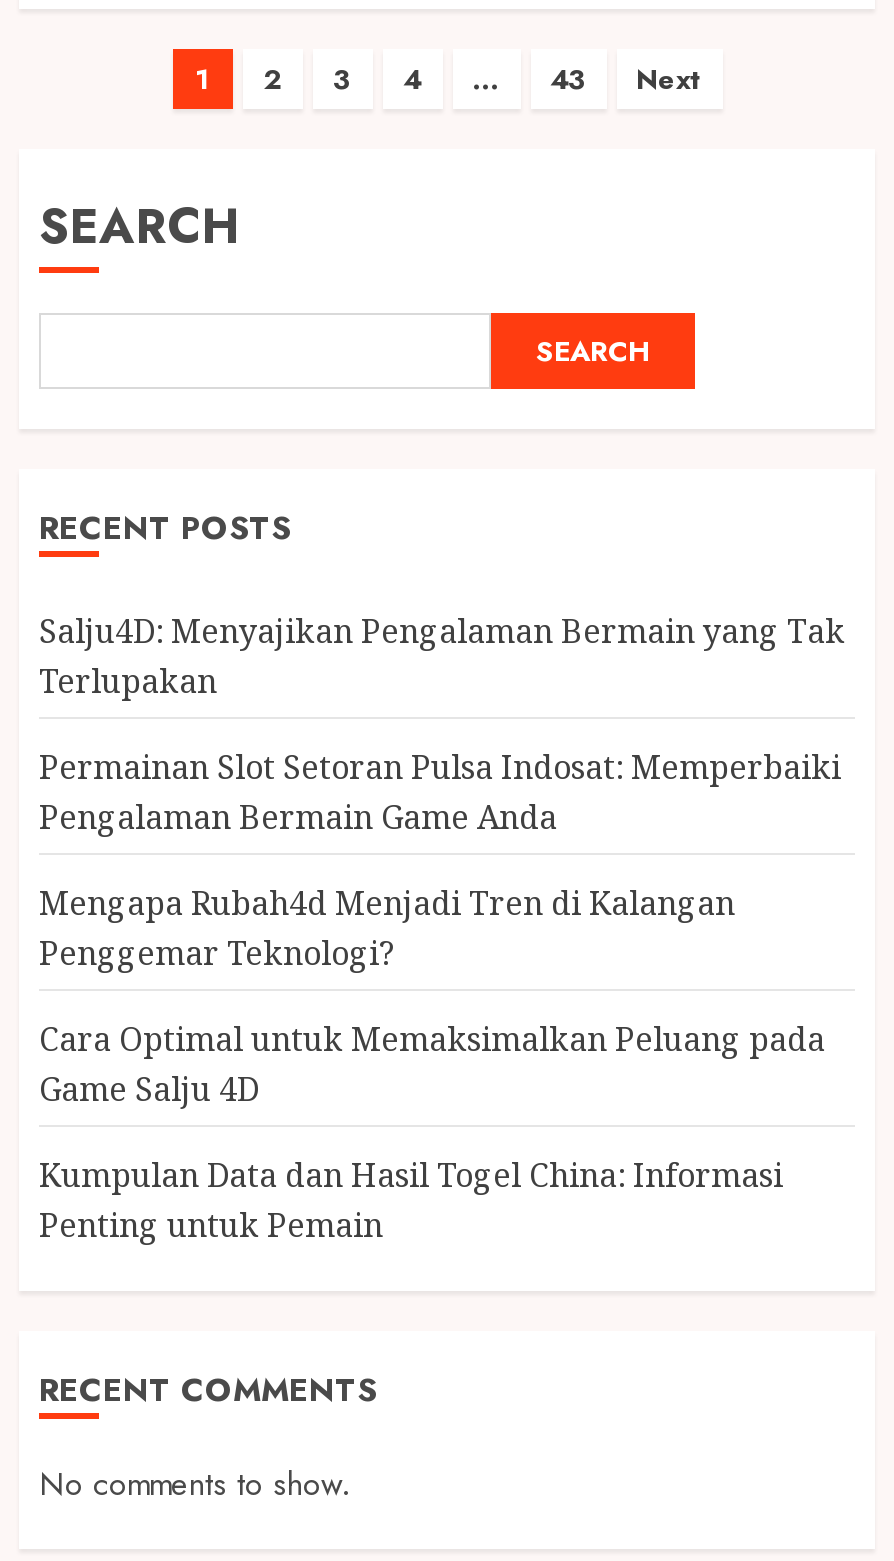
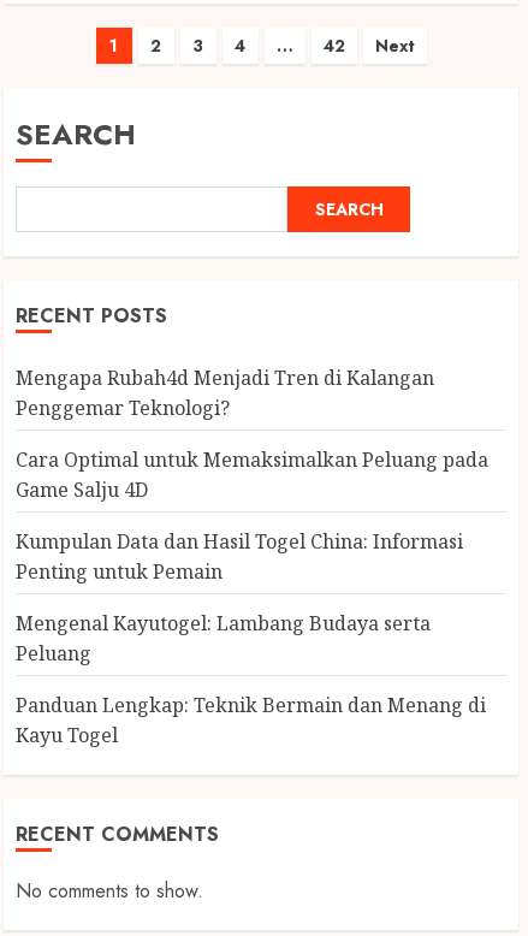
[550,59,586,99] 43 -> [323,34,345,58] 42
[39,609,845,839] Salju4D: Menyajikan Pengalaman Bermain yang Tak | Terlupakan | Permainan Slot Setoran Pulsa Indosat: Memperbaiki | Pengalaman Bermain Game Anda -> none
moved [39,881,825,1247] -> [16,365,488,585]: Mengapa Rubah4d Menjadi Tren di Kalangan | Penggemar Teknologi? | Cara Optimal untuk Memaksimalkan Peluang pada | Game Salju 4D | Kumpulan Data dan Hasil Togel China: Informasi | Penting untuk Pemain
none -> [16,610,486,748] Mengenal Kayutogel: Lambang Budaya serta | Peluang | Panduan Lengkap: Teknik Bermain dan Menang di | Kayu Togel

